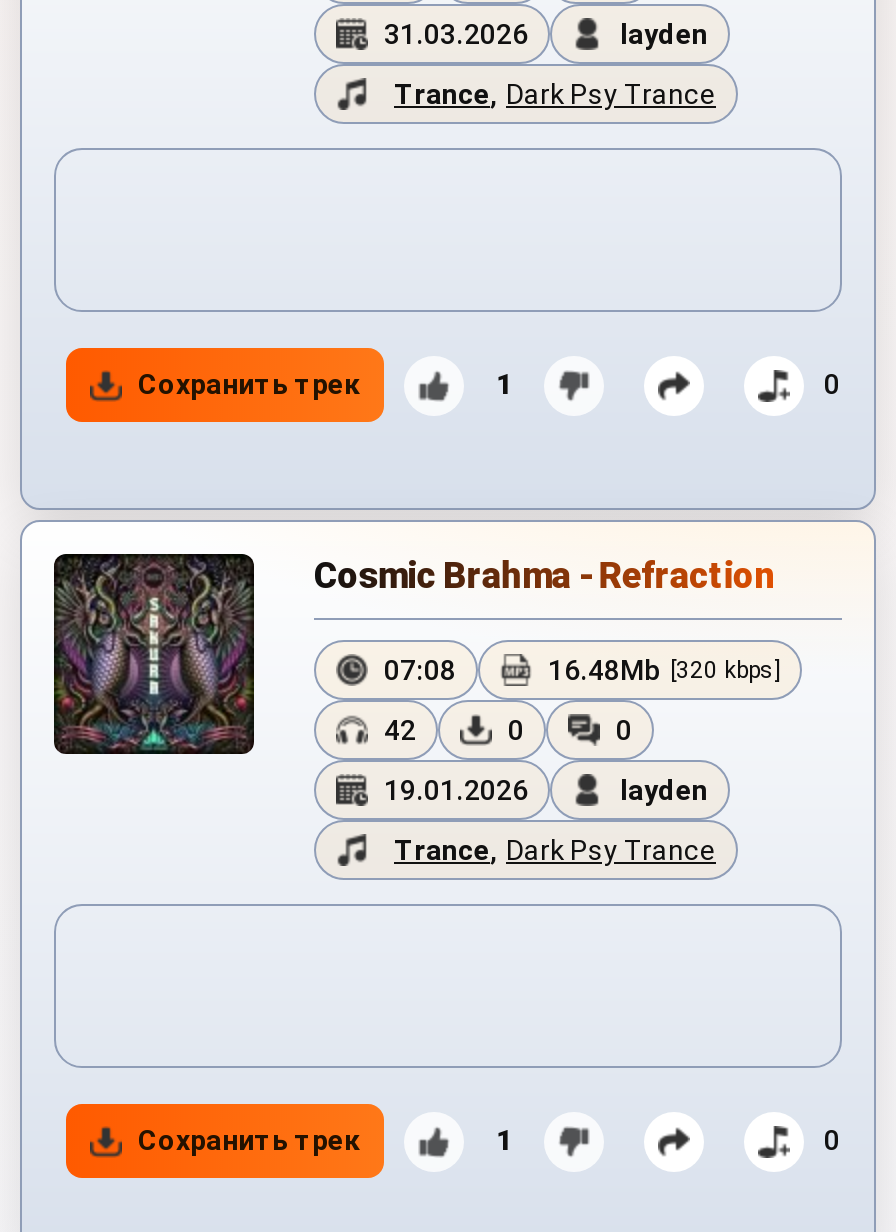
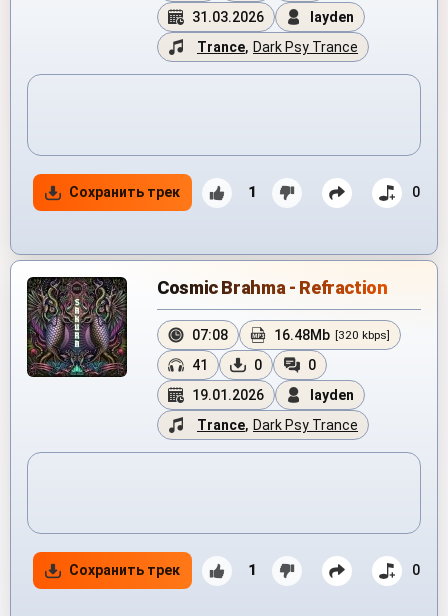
[384,714,416,746] 42 -> [192,357,208,373] 41

